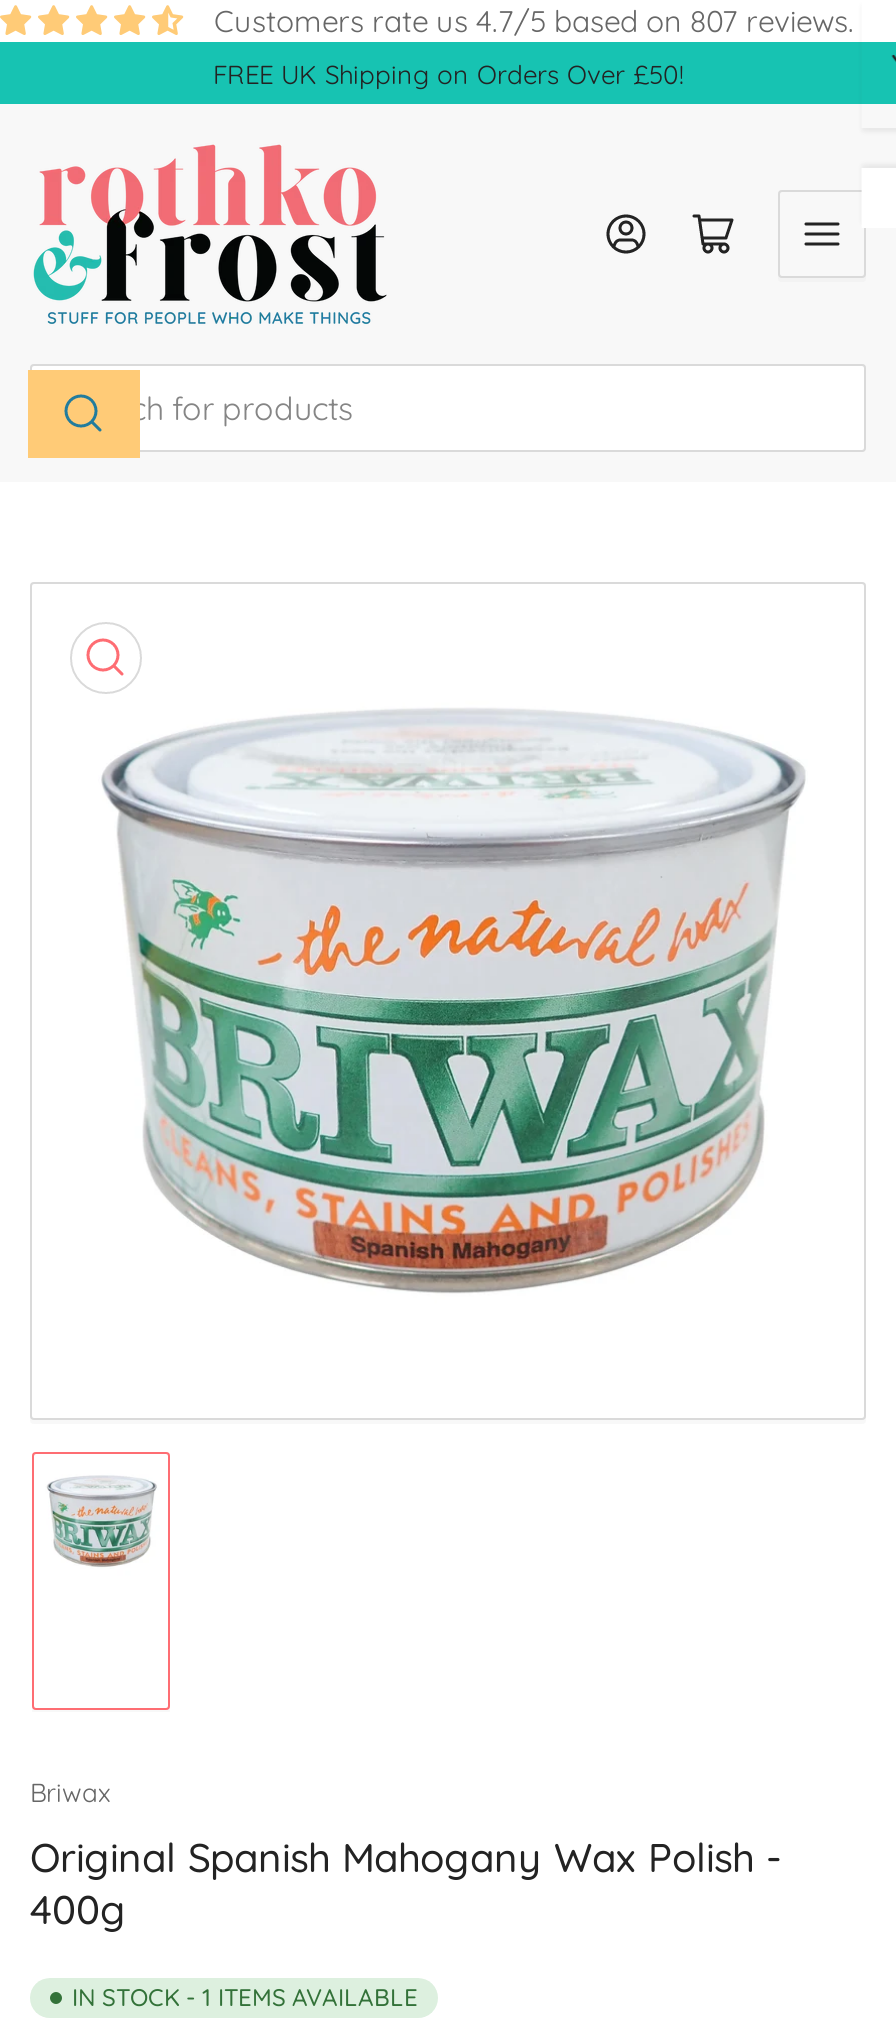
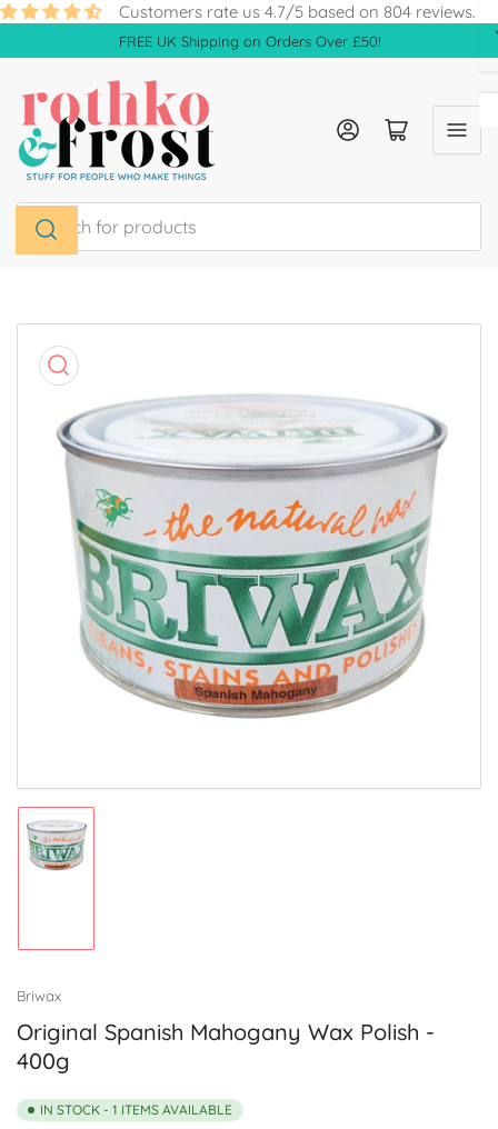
[214,2,854,40] Customers rate us 4.7/5 based on 807 reviews. -> [119,1,476,22] Customers rate us 4.7/5 based on 804 reviews.

